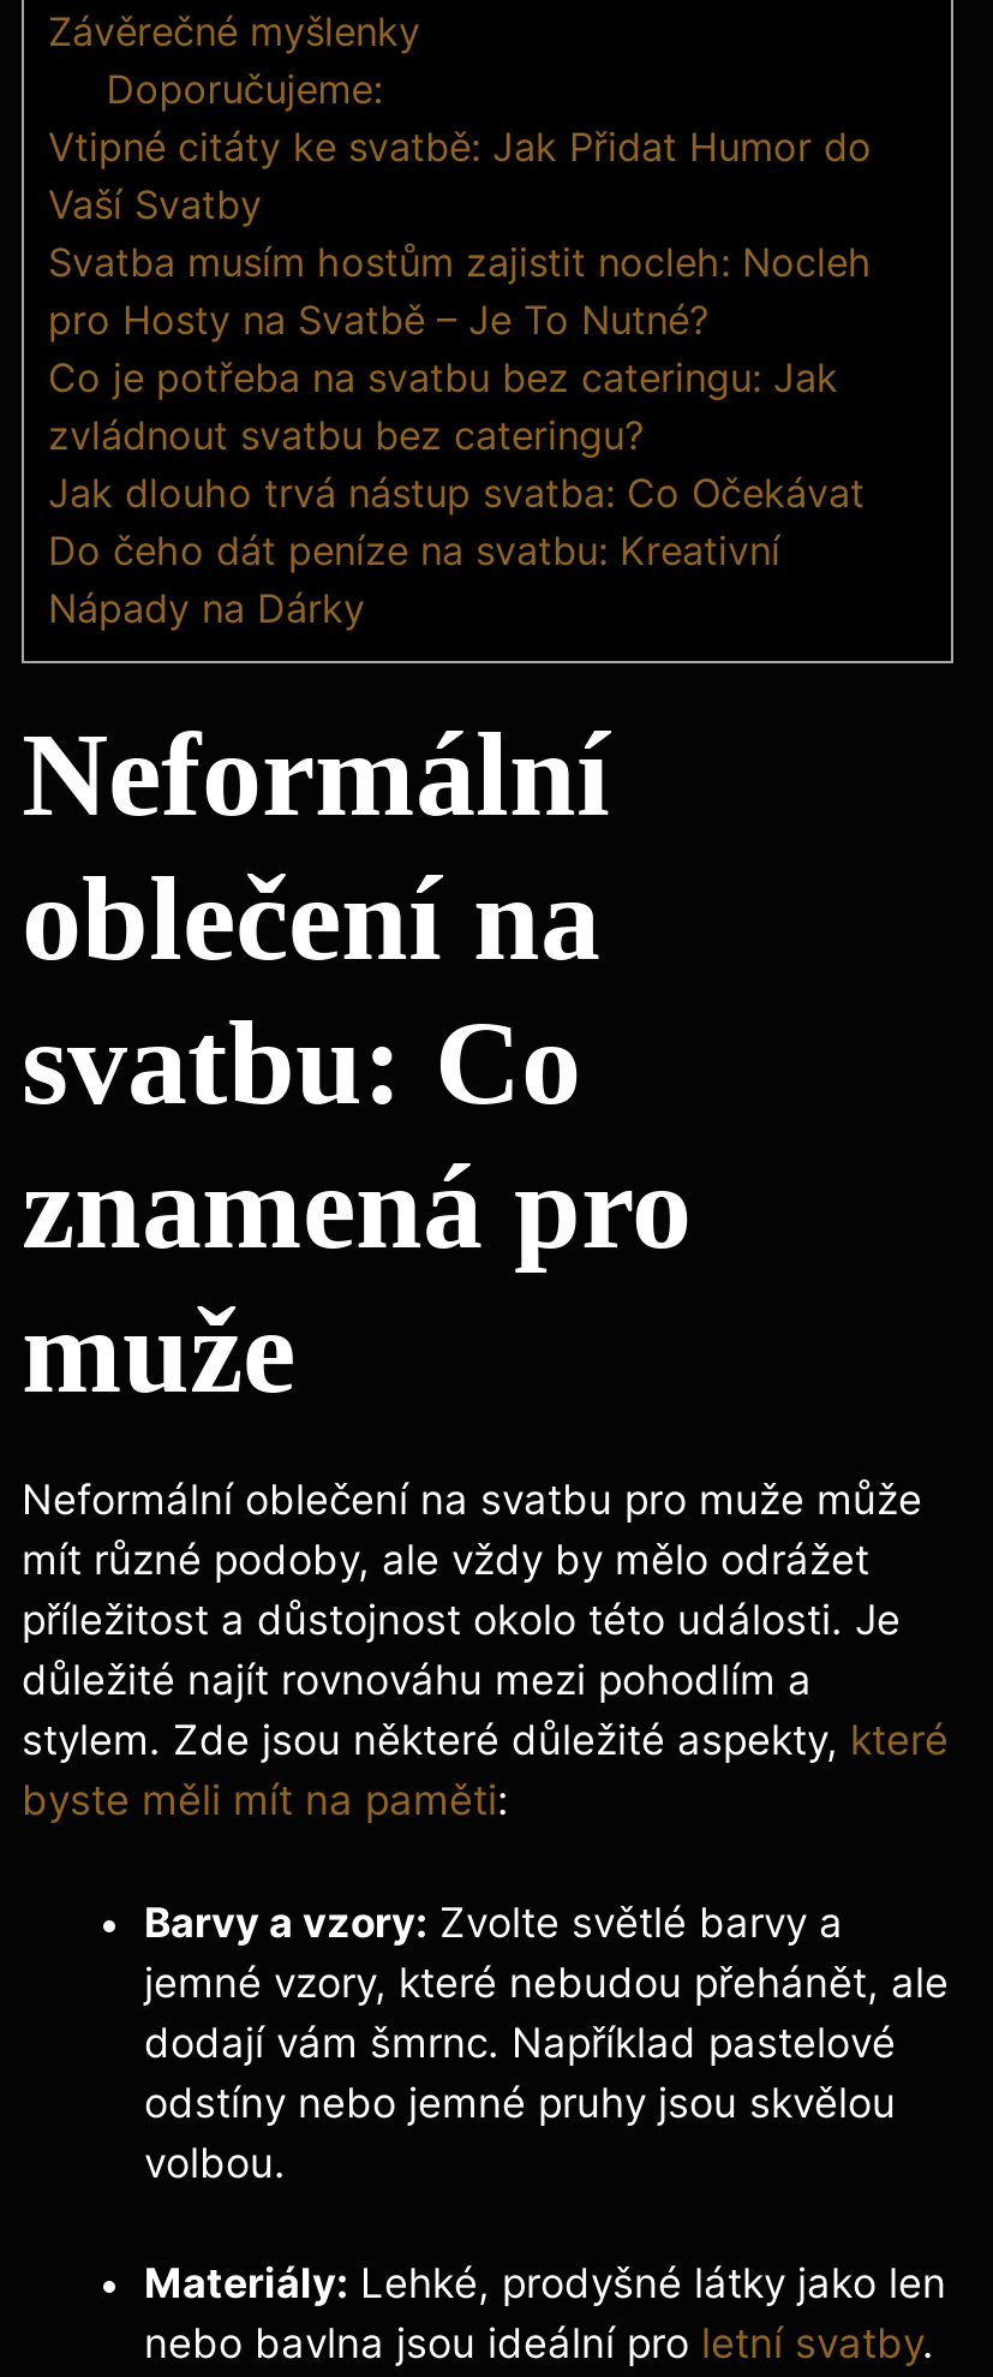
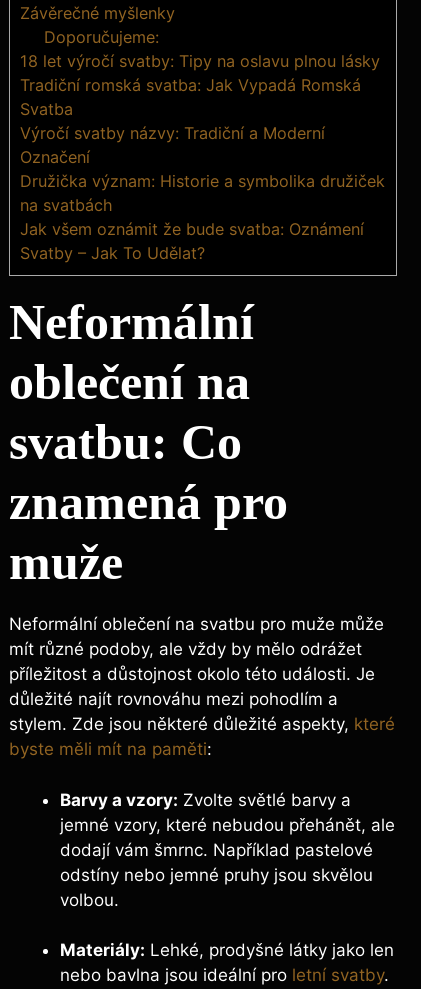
[48,123,872,632] Vtipné citáty ke svatbě: Jak Přidat Humor do | Vaší Svatby | Svatba musím hostům zajistit nocleh: Nocleh | pro Hosty na Svatbě – Je To Nutné? | Co je potřeba na svatbu bez cateringu: Jak | zvládnout svatbu bez cateringu? | Jak dlouho trvá nástup svatba: Co Očekávat | Do čeho dát peníze na svatbu: Kreativní | Nápady na Dárky -> [20,51,385,263] 18 let výročí svatby: Tipy na oslavu plnou lásky | Tradiční romská svatba: Jak Vypadá Romská | Svatba | Výročí svatby názvy: Tradiční a Moderní | Označení | Družička význam: Historie a symbolika družiček | na svatbách | Jak všem oznámit že bude svatba: Oznámení | Svatby – Jak To Udělat?

